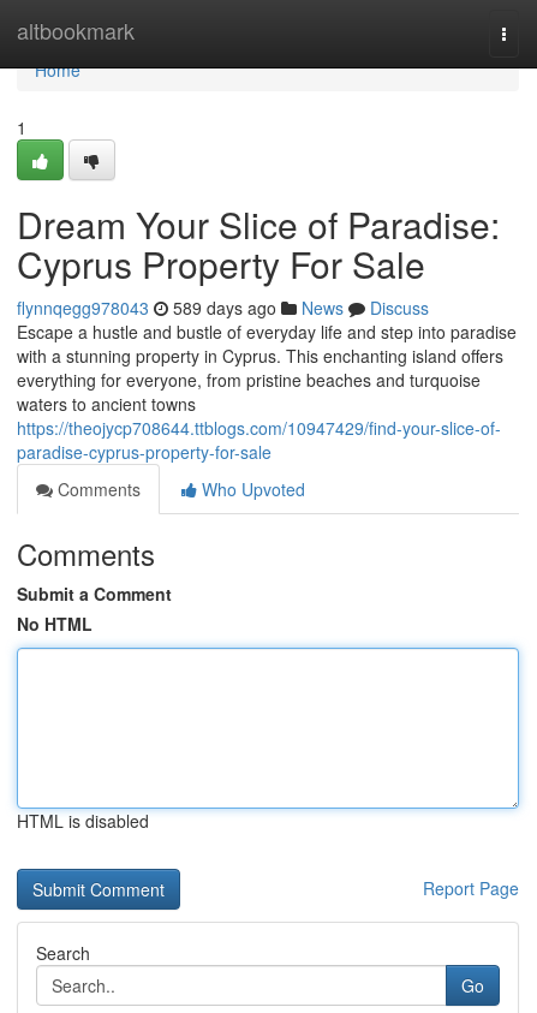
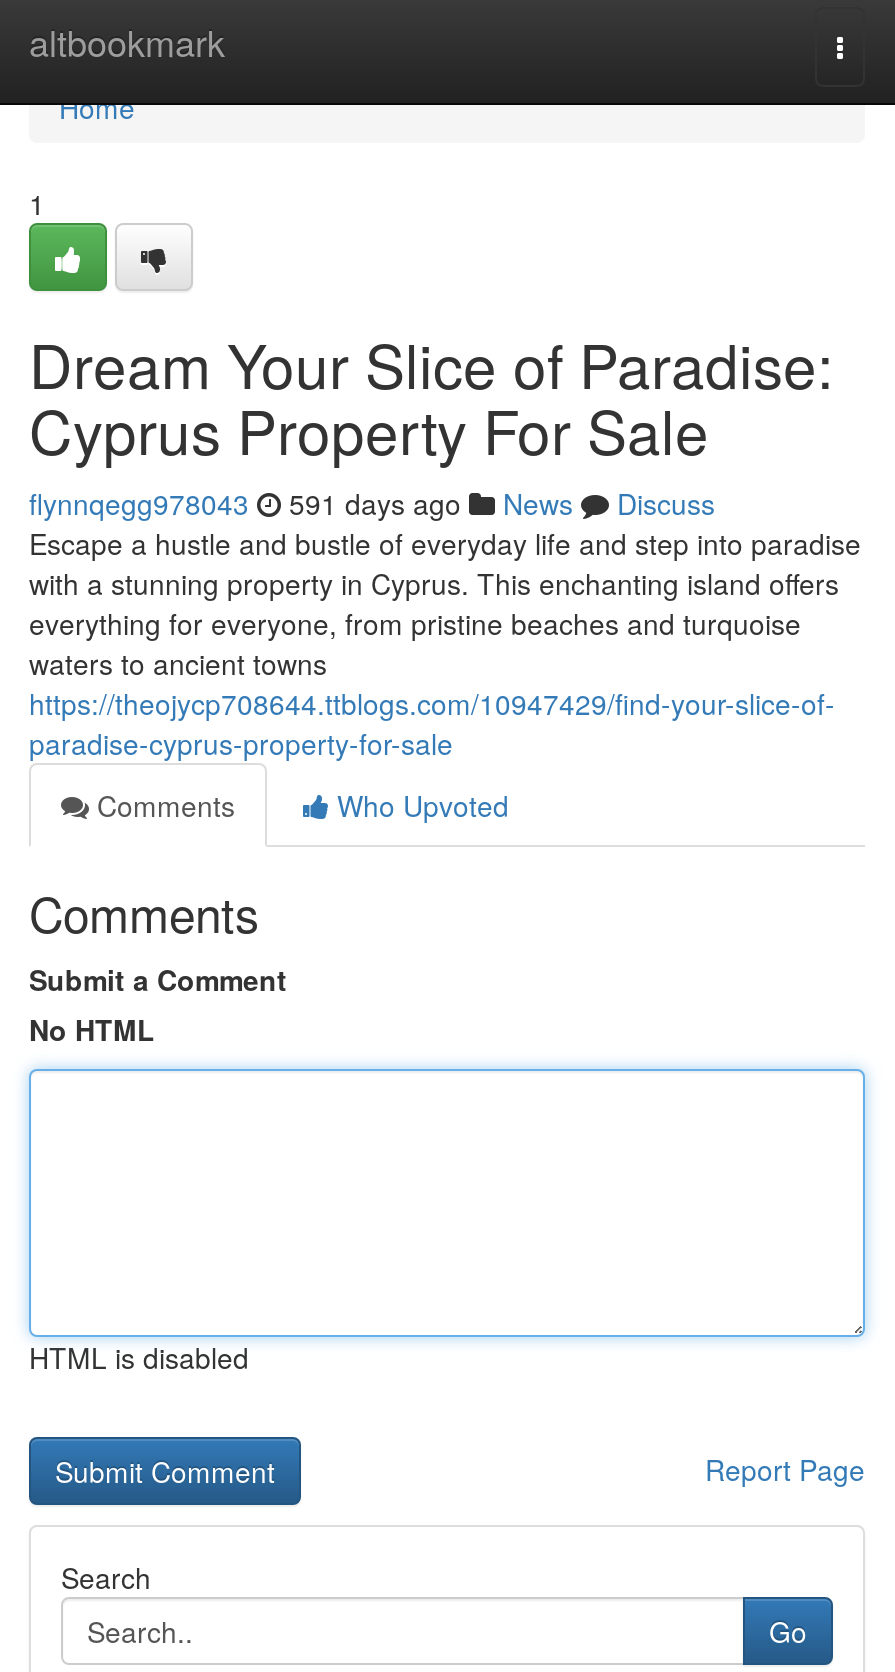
[17,296,429,320] flynnqegg978043 589 days ago News Discuss -> [29,483,715,523] flynnqegg978043 591 days ago News Discuss

